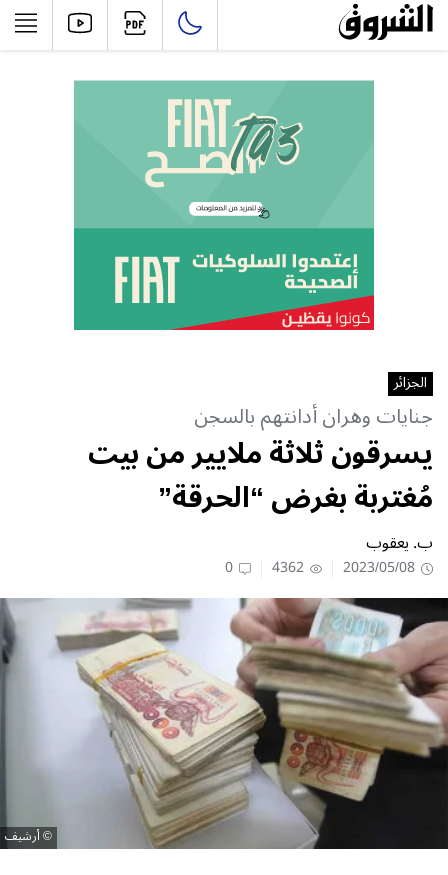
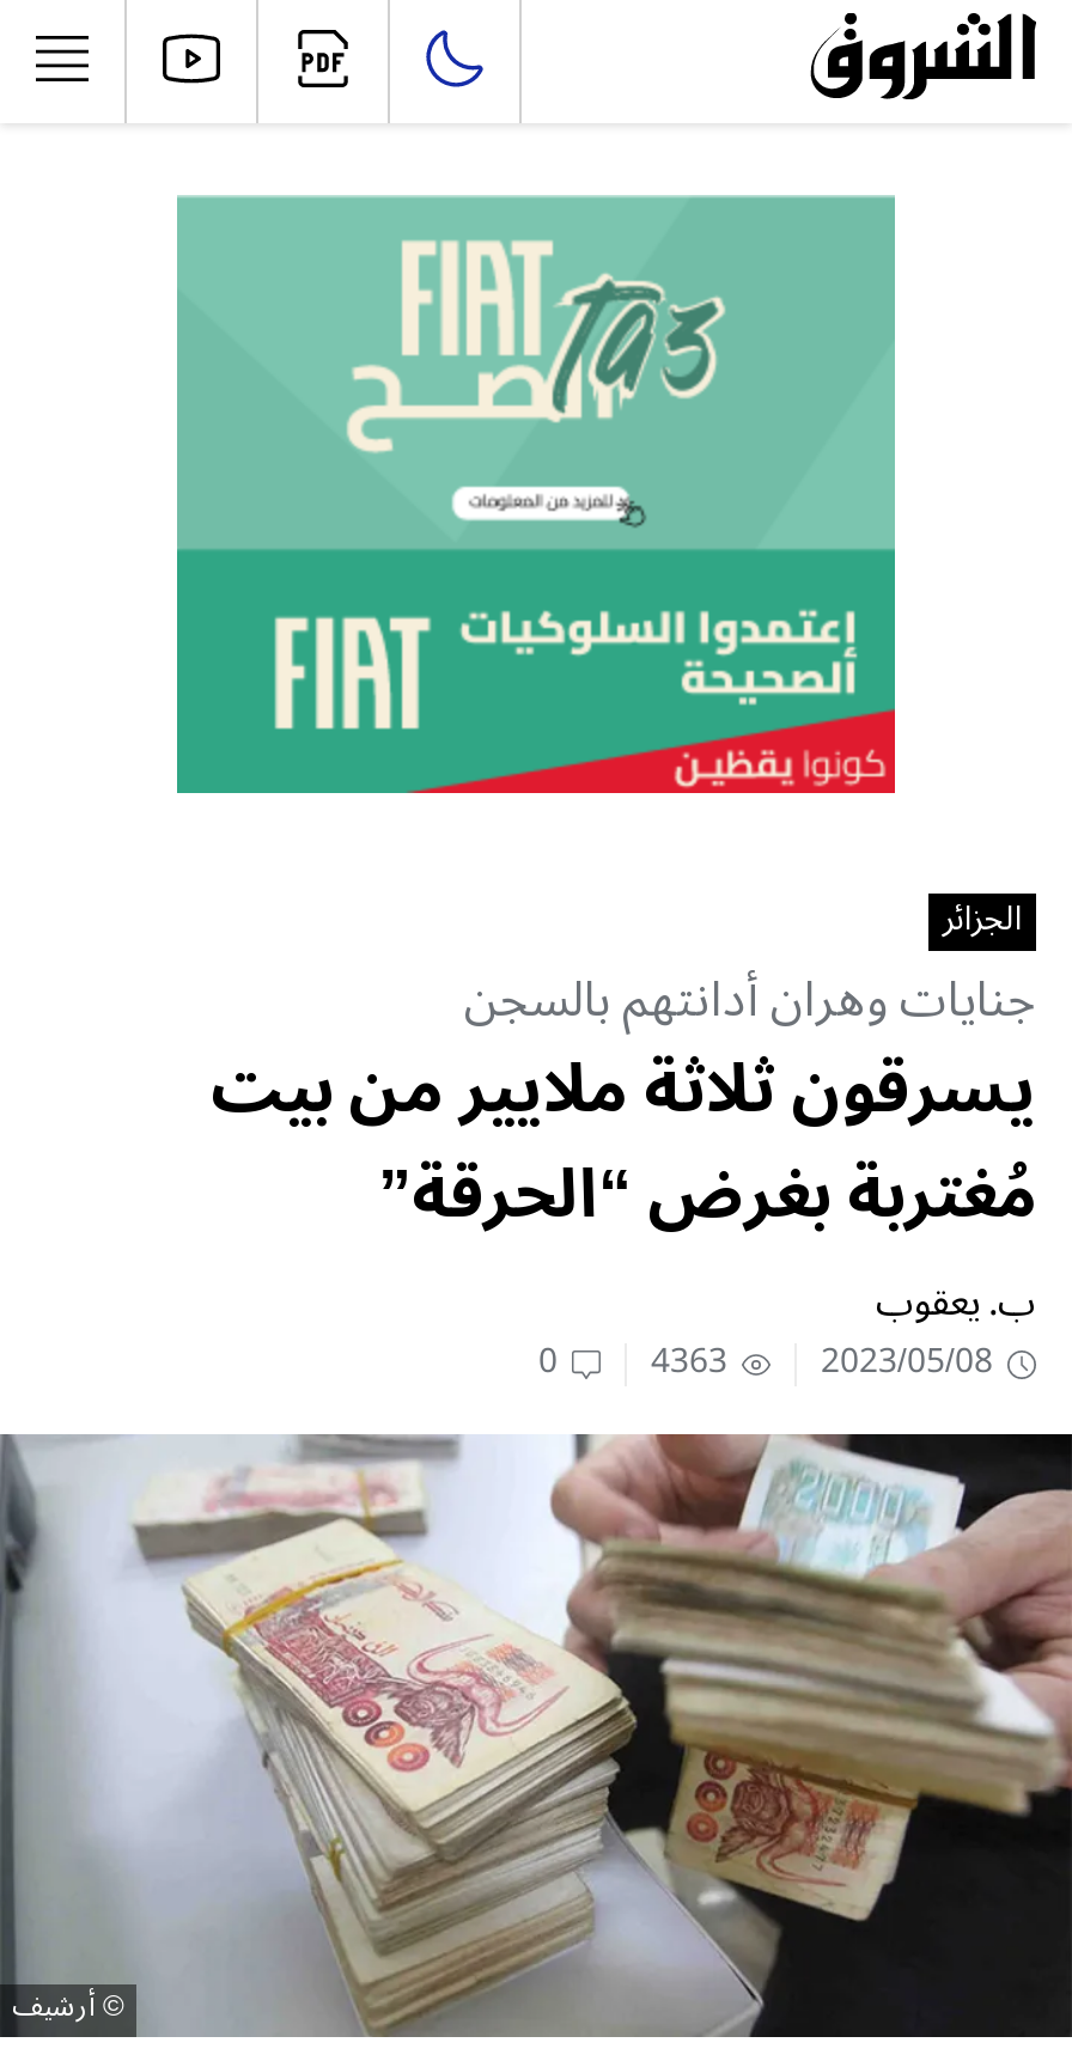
[225,553,415,582] 0 4362 2023/05/08 -> [538,1327,993,1396] 0 4363 2023/05/08

